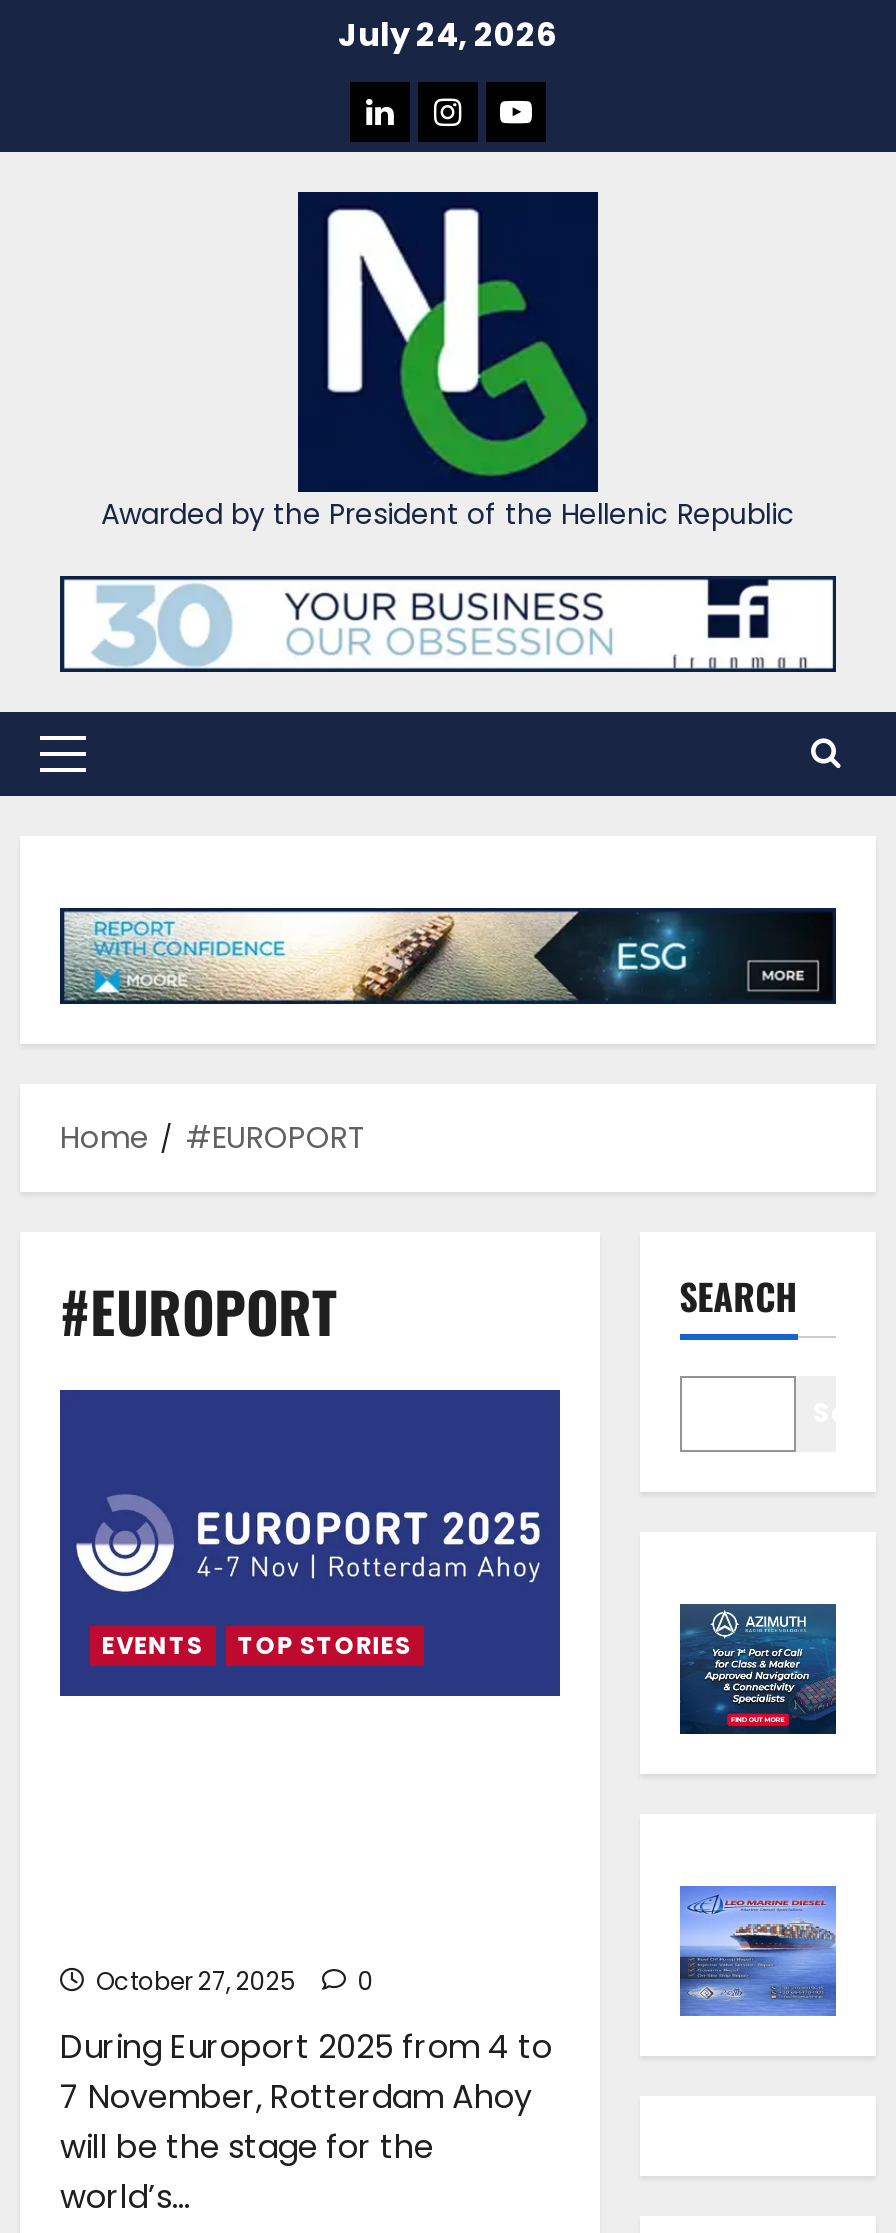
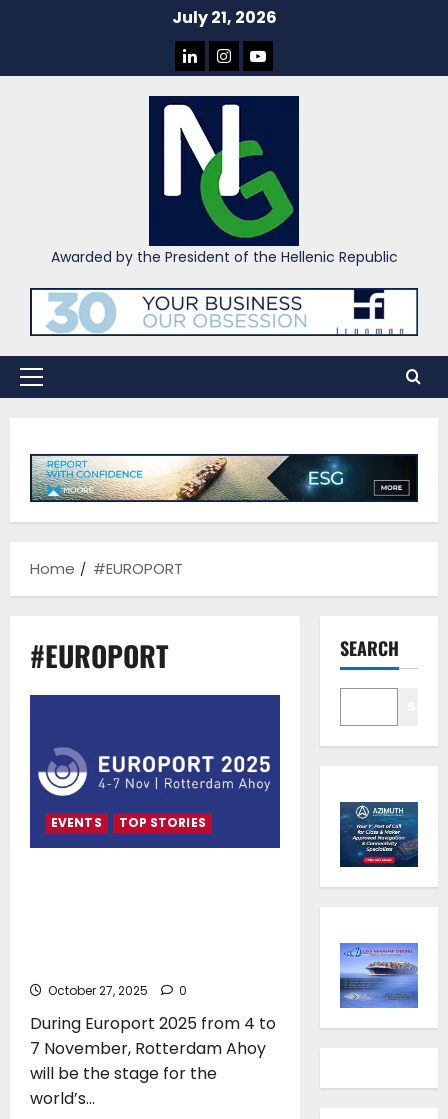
[338,12,558,58] July 24, 2026 -> [171,6,276,29] July 21, 2026

